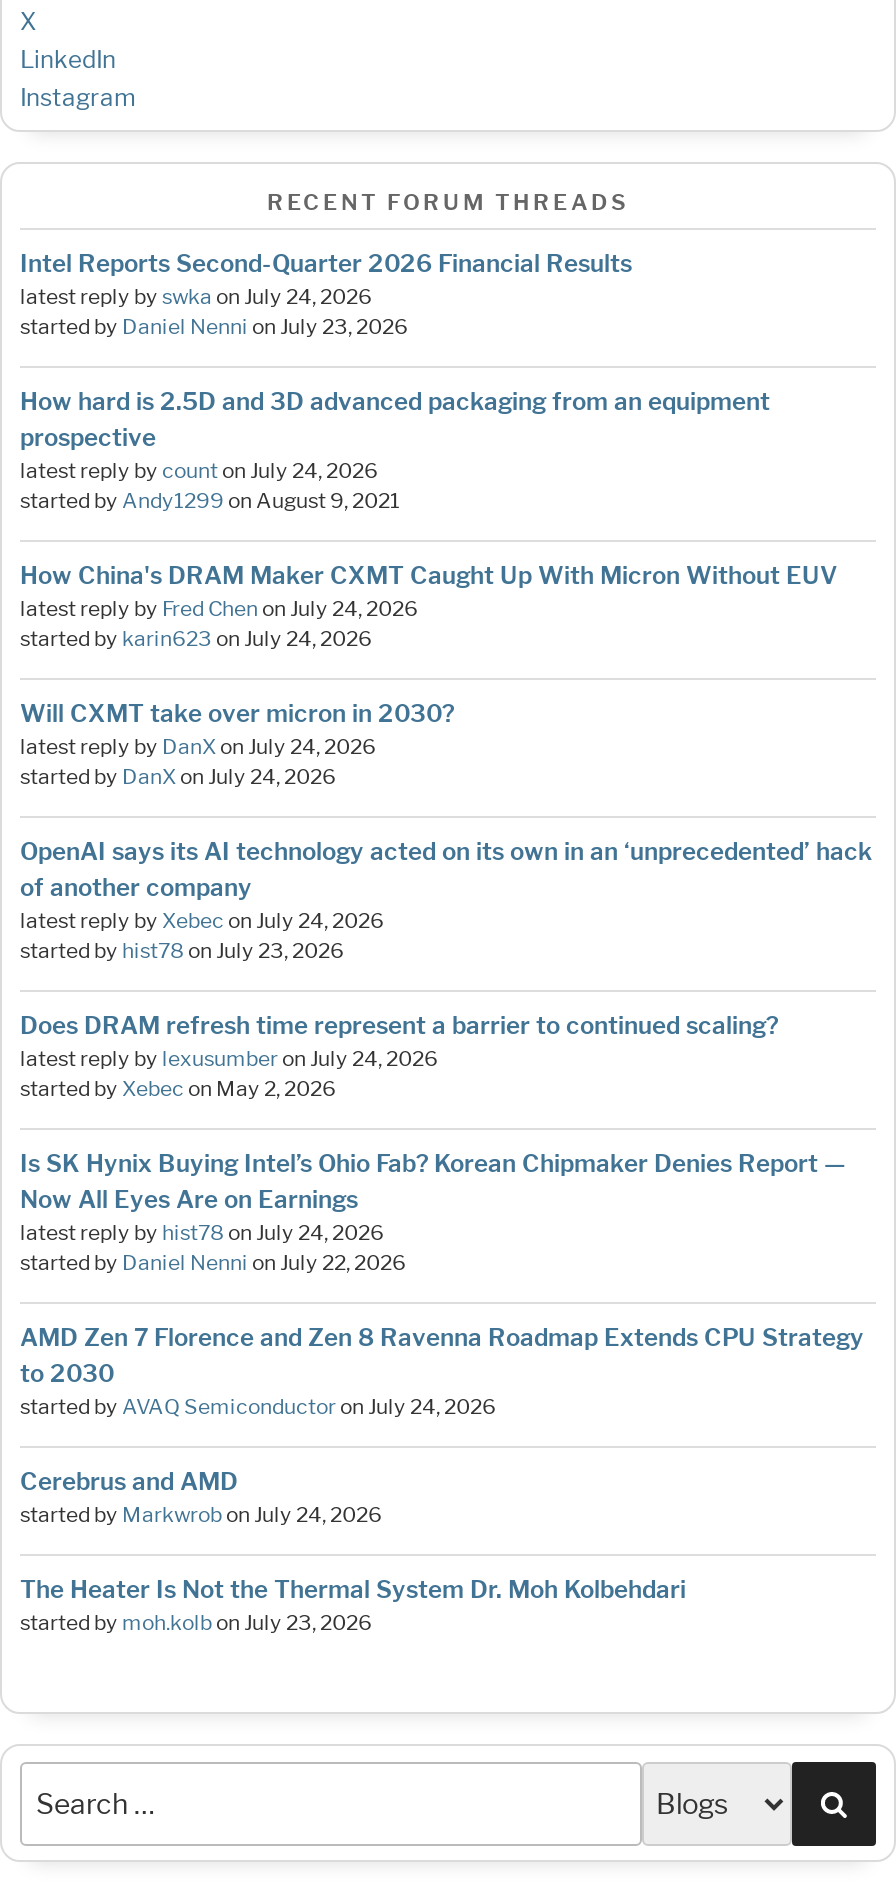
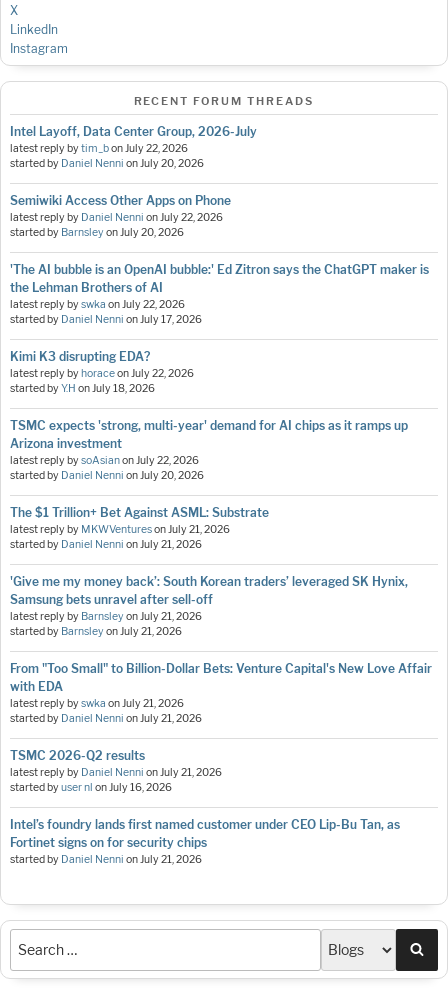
[20,247,632,339] Intel Reports Second-Quarter 2026 Financial Results | latest reply by swka on July 24, 2026 | started by Daniel Nenni on July 23, 2026 -> [10,123,257,169] Intel Layoff, Data Center Group, 2026-July | latest reply by tim_b on July 22, 2026 | started by Daniel Nenni on July 20, 2026
[20,385,770,513] How hard is 2.5D and 3D advanced packaging from an equipment | prospective | latest reply by count on July 24, 2026 | started by Andy1299 on August 9, 2021 -> [10,192,231,238] Semiwiki Access Other Apps on Phone | latest reply by Daniel Nenni onJuly 22, 2026 | started by Barnsley onJuly 20, 2026
[20,559,838,651] How China's DRAM Maker CXMT Caught Up With Micron Without EUV | latest reply by Fred Chen on July 24, 2026 | started by karin623 on July 24, 2026 -> [10,261,429,325] 'The AI bubble is an OpenAI bubble:' Ed Zitron says the ChatGPT maker is | the Lehman Brothers of AI | latest reply by swka onJuly 22, 2026 | started by Daniel Nenni onJuly 17, 2026
[20,697,454,789] Will CXMT take over micron in 2030? | latest reply by DanX on July 24, 2026 | started by DanX on July 24, 2026 -> [10,348,194,394] Kimi K3 disrupting EDA? | latest reply by horace on July 22, 2026 | started by Y.H on July 18, 2026
[20,835,872,963] OpenAI says its AI technology acted on its own in an ‘unprecedented’ hack | of another company | latest reply by Xebec on July 24, 2026 | started by hist78 on July 23, 2026 -> [10,417,408,481] TSMC expects 'strong, multi-year' demand for AI chips as it ramps up | Arizona investment | latest reply by soAsian on July 22, 2026 | started by Daniel Nenni on July 20, 2026
[20,1009,778,1101] Does DRAM refresh time represent a barrier to continued scaling? | latest reply by lexusumber on July 24, 2026 | started by Xebec on May 2, 2026 -> [10,504,269,550] The $1 Trillion+ Bet Against ASML: Substrate | latest reply by MKWVentures on July 21, 2026 | started by Daniel Nenni on July 21, 2026
[20,1147,846,1275] Is SK Hynix Buying Intel’s Ohio Fab? Korean Chipmaker Denies Report — | Now All Eyes Are on Earnings | latest reply by hist78 on July 24, 2026 | started by Daniel Nenni on July 22, 2026 -> [10,573,408,637] 'Give me my money back’: South Korean traders’ leveraged SK Hynix, | Samsung bets unravel after sell-off | latest reply by Barnsley on July 21, 2026 | started by Barnsley on July 21, 2026
[20,1321,864,1419] AMD Zen 7 Florence and Zen 8 Ravenna Roadmap Extends CPU Strategy | to 2030 | started by AVAQ Semiconductor on July 24, 2026 -> [10,660,432,724] From "Too Small" to Billion-Dollar Bets: Venture Capital's New Love Affair | with EDA | latest reply by swka onJuly 21, 2026 | started by Daniel Nenni onJuly 21, 2026
[20,1465,382,1527] Cerebrus and AMD | started by Markwrob on July 24, 2026 -> [10,747,222,793] TSMC 2026-Q2 results | latest reply by Daniel Nenni onJuly 21, 2026 | started by user nl onJuly 16, 2026
[20,1573,686,1635] The Heater Is Not the Thermal System Dr. Moh Kolbehdari | started by moh.kolb on July 23, 2026 -> [10,816,400,865] Intel’s foundry lands first named customer under CEO Lip-Bu Tan, as | Fortinet signs on for security chips | started by Daniel Nenni onJuly 21, 2026

